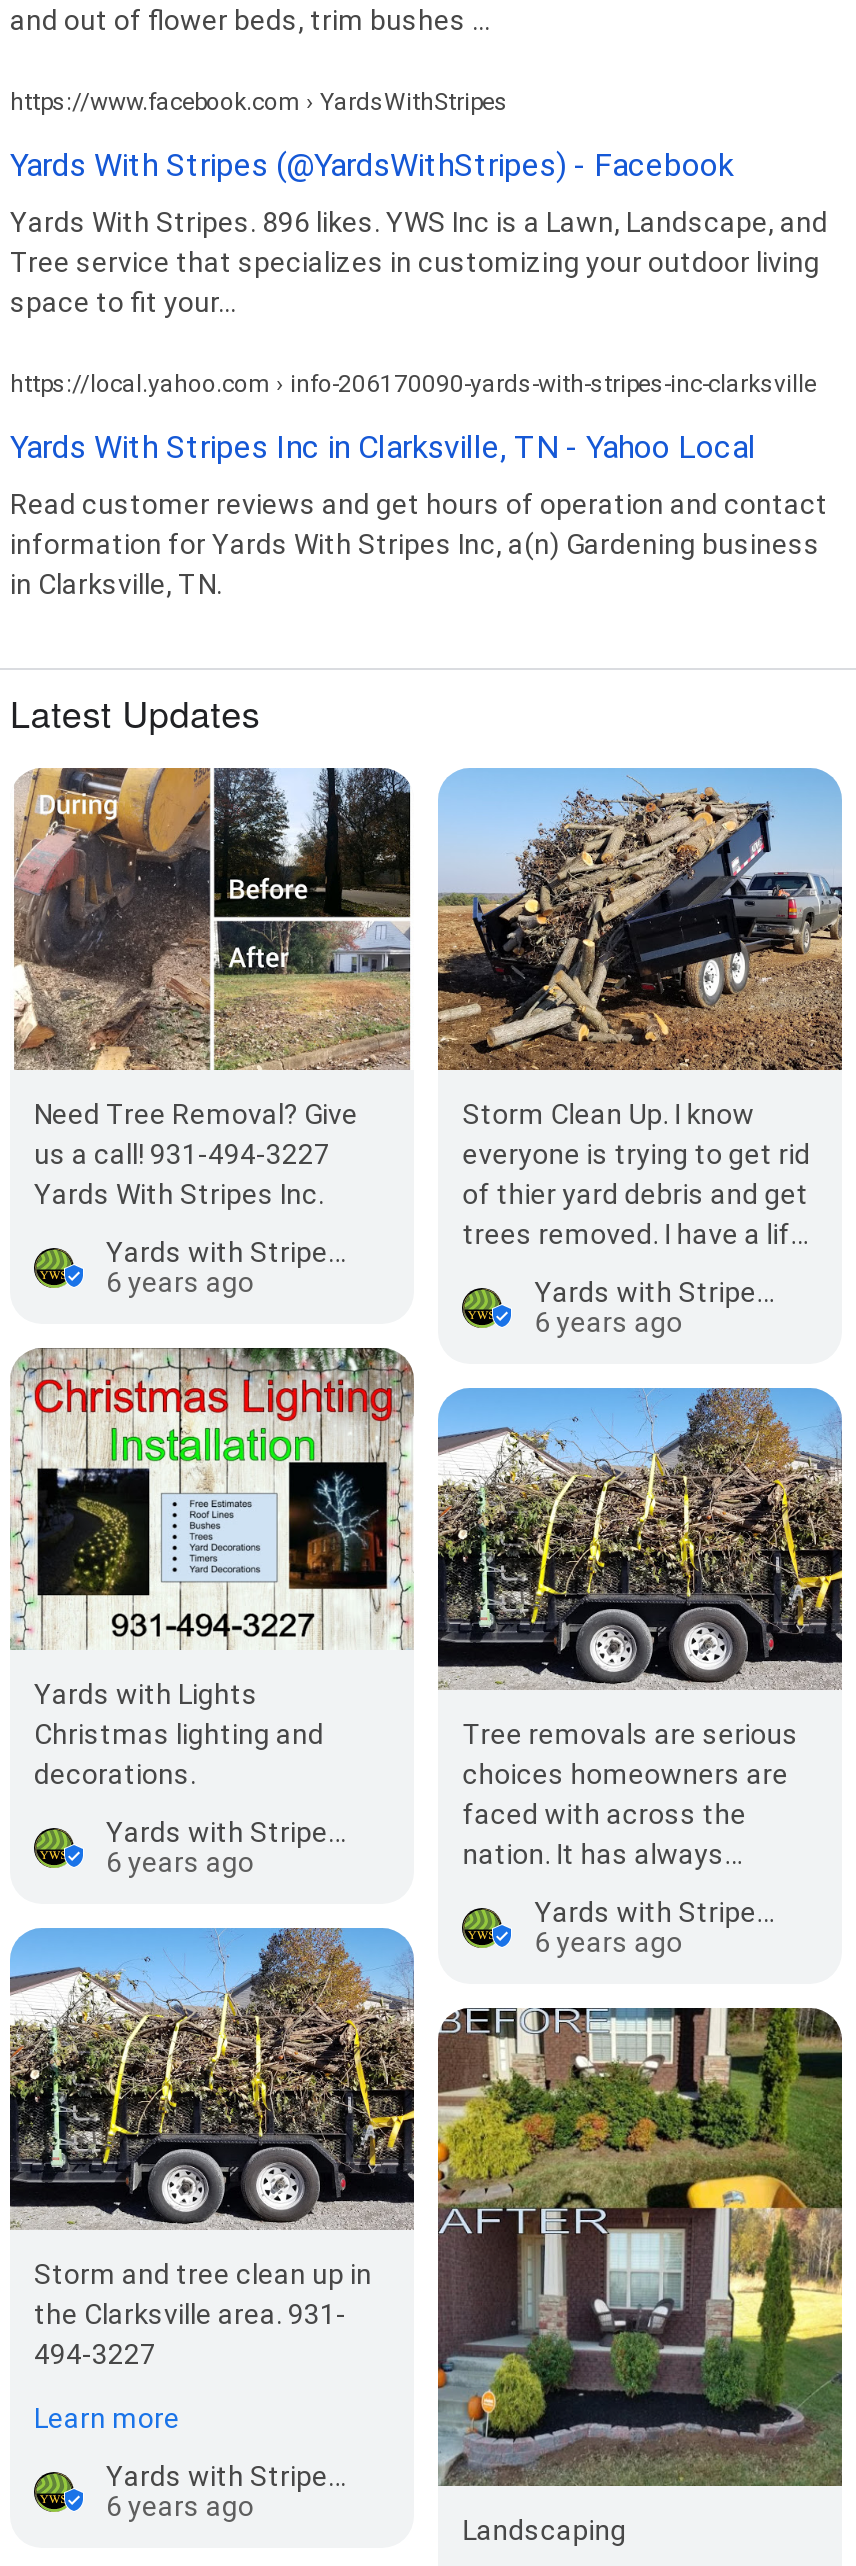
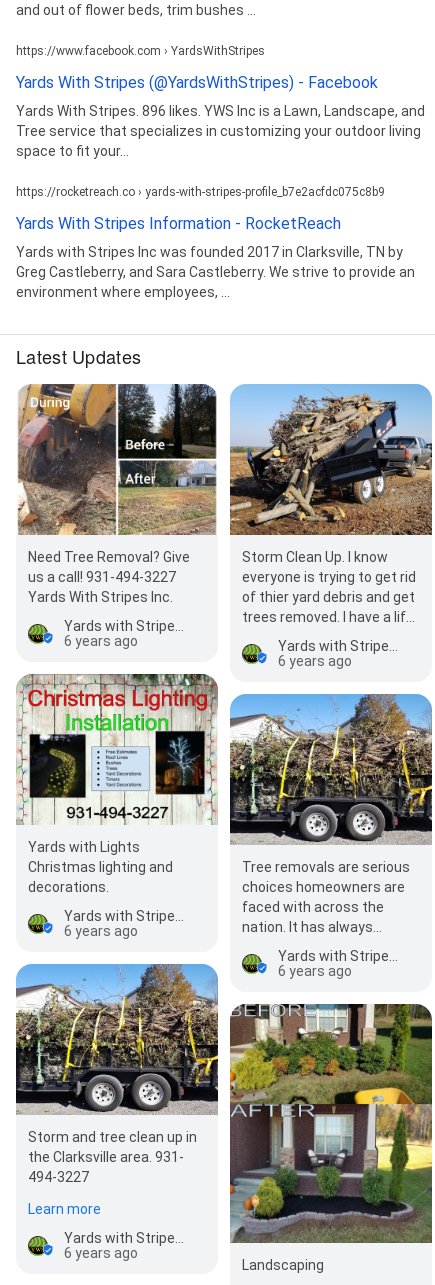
[10,369,816,397] https://local.yahoo.com › info-206170090-yards-with-stripes-inc-clarksville -> [16,185,385,199] https://rocketreach.co › yards-with-stripes-profile_b7e2acfdc075c8b9
[10,427,756,465] Yards With Stripes Inc in Clarksville, TN - Yahoo Local -> [16,214,341,233] Yards With Stripes Information - RocketReach
[10,487,828,599] Read customer reviews and get hours of operation and contact | information for Yards With Stripes Inc, a(n) Gardening business | in Clarksville, TN. -> [16,244,415,300] Yards with Stripes Inc was founded 2017 in Clarksville, TN by | Greg Castleberry, and Sara Castleberry. We strive to provide an | environment where employees, ...

